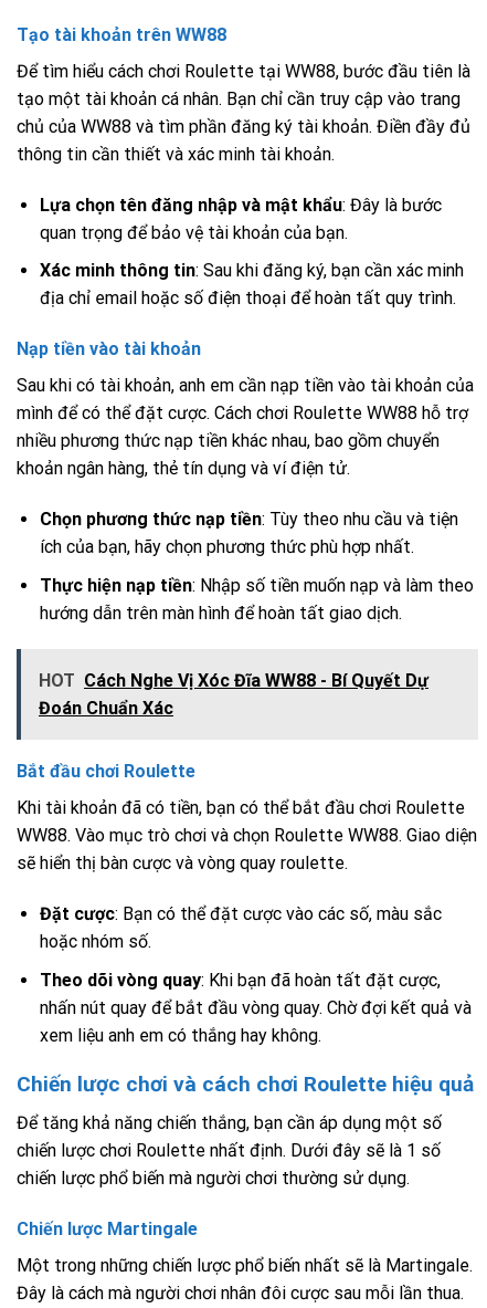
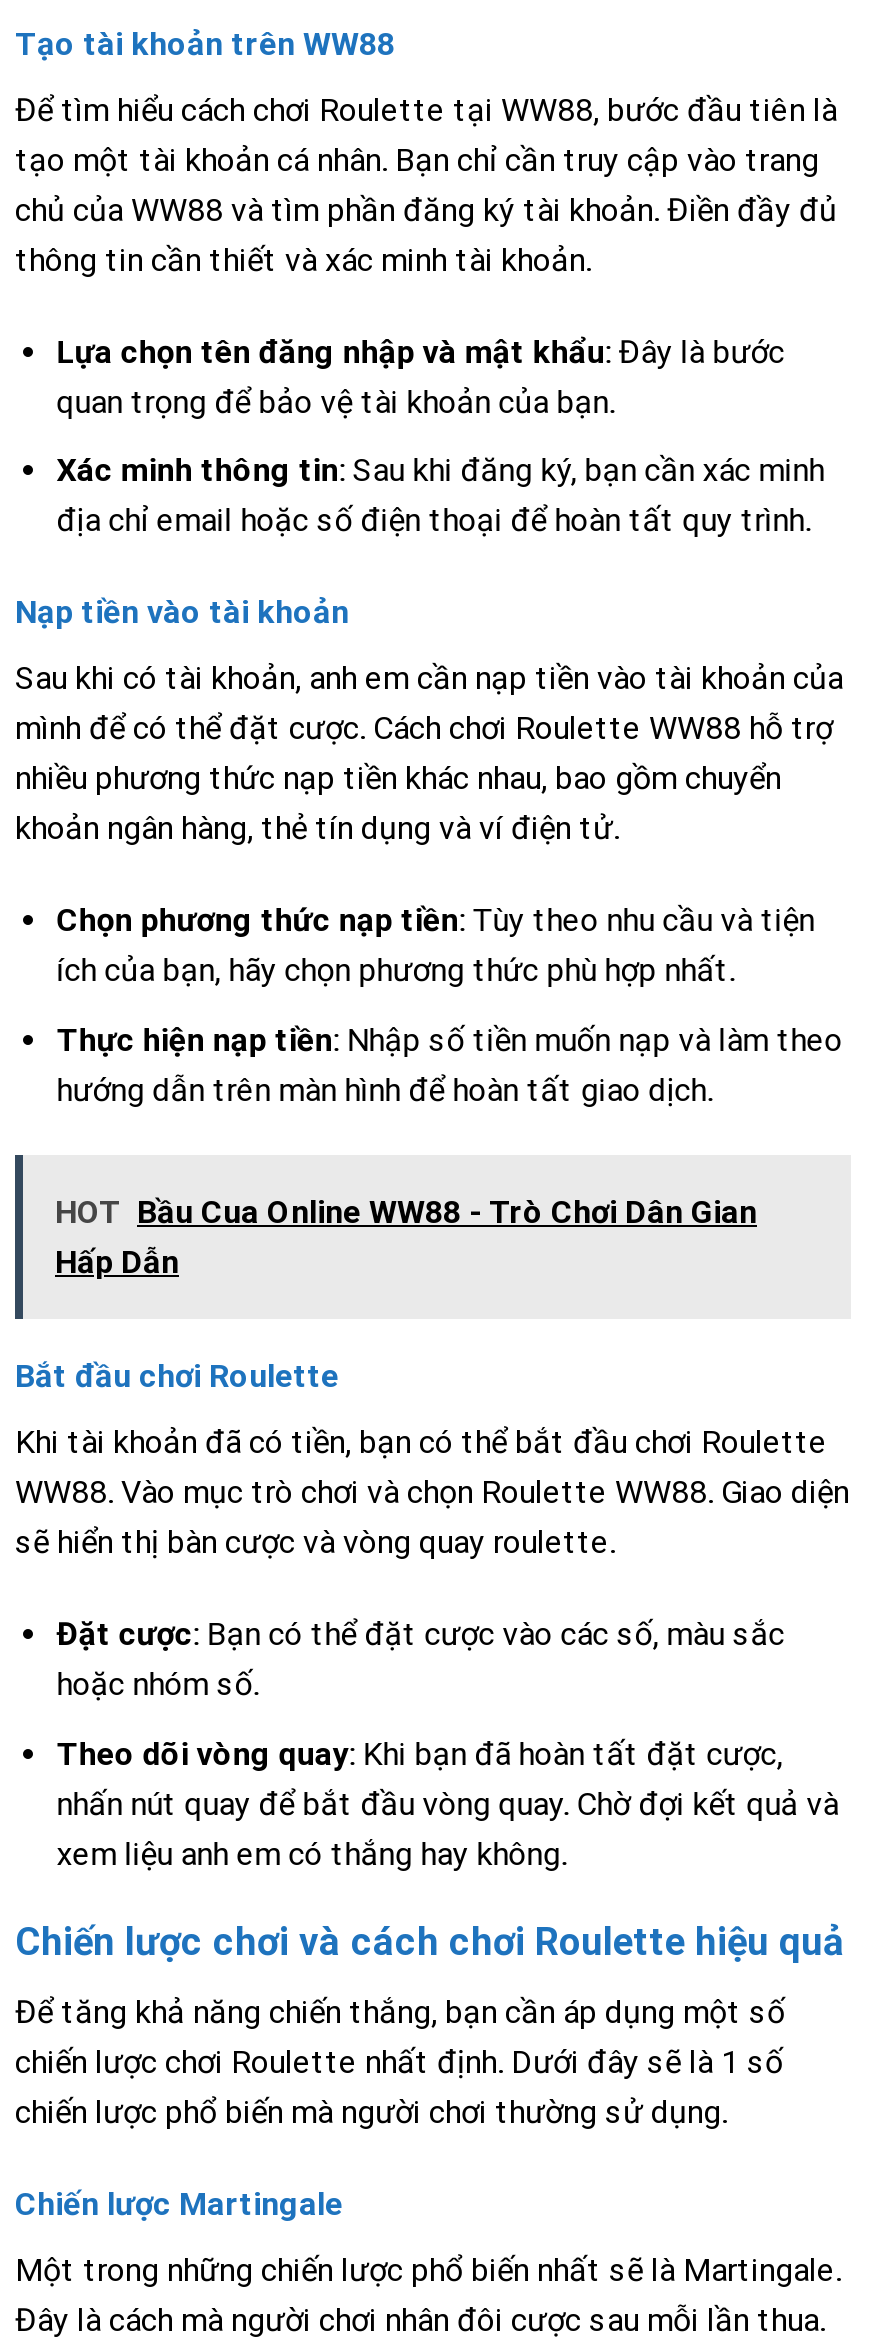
[39,670,428,719] HOT Cách Nghe Vị Xóc Đĩa WW88 - Bí Quyết Dự | Đoán Chuẩn Xác -> [55,1194,757,1282] HOT Bầu Cua Online WW88 - Trò Chơi Dân Gian | Hấp Dẫn

